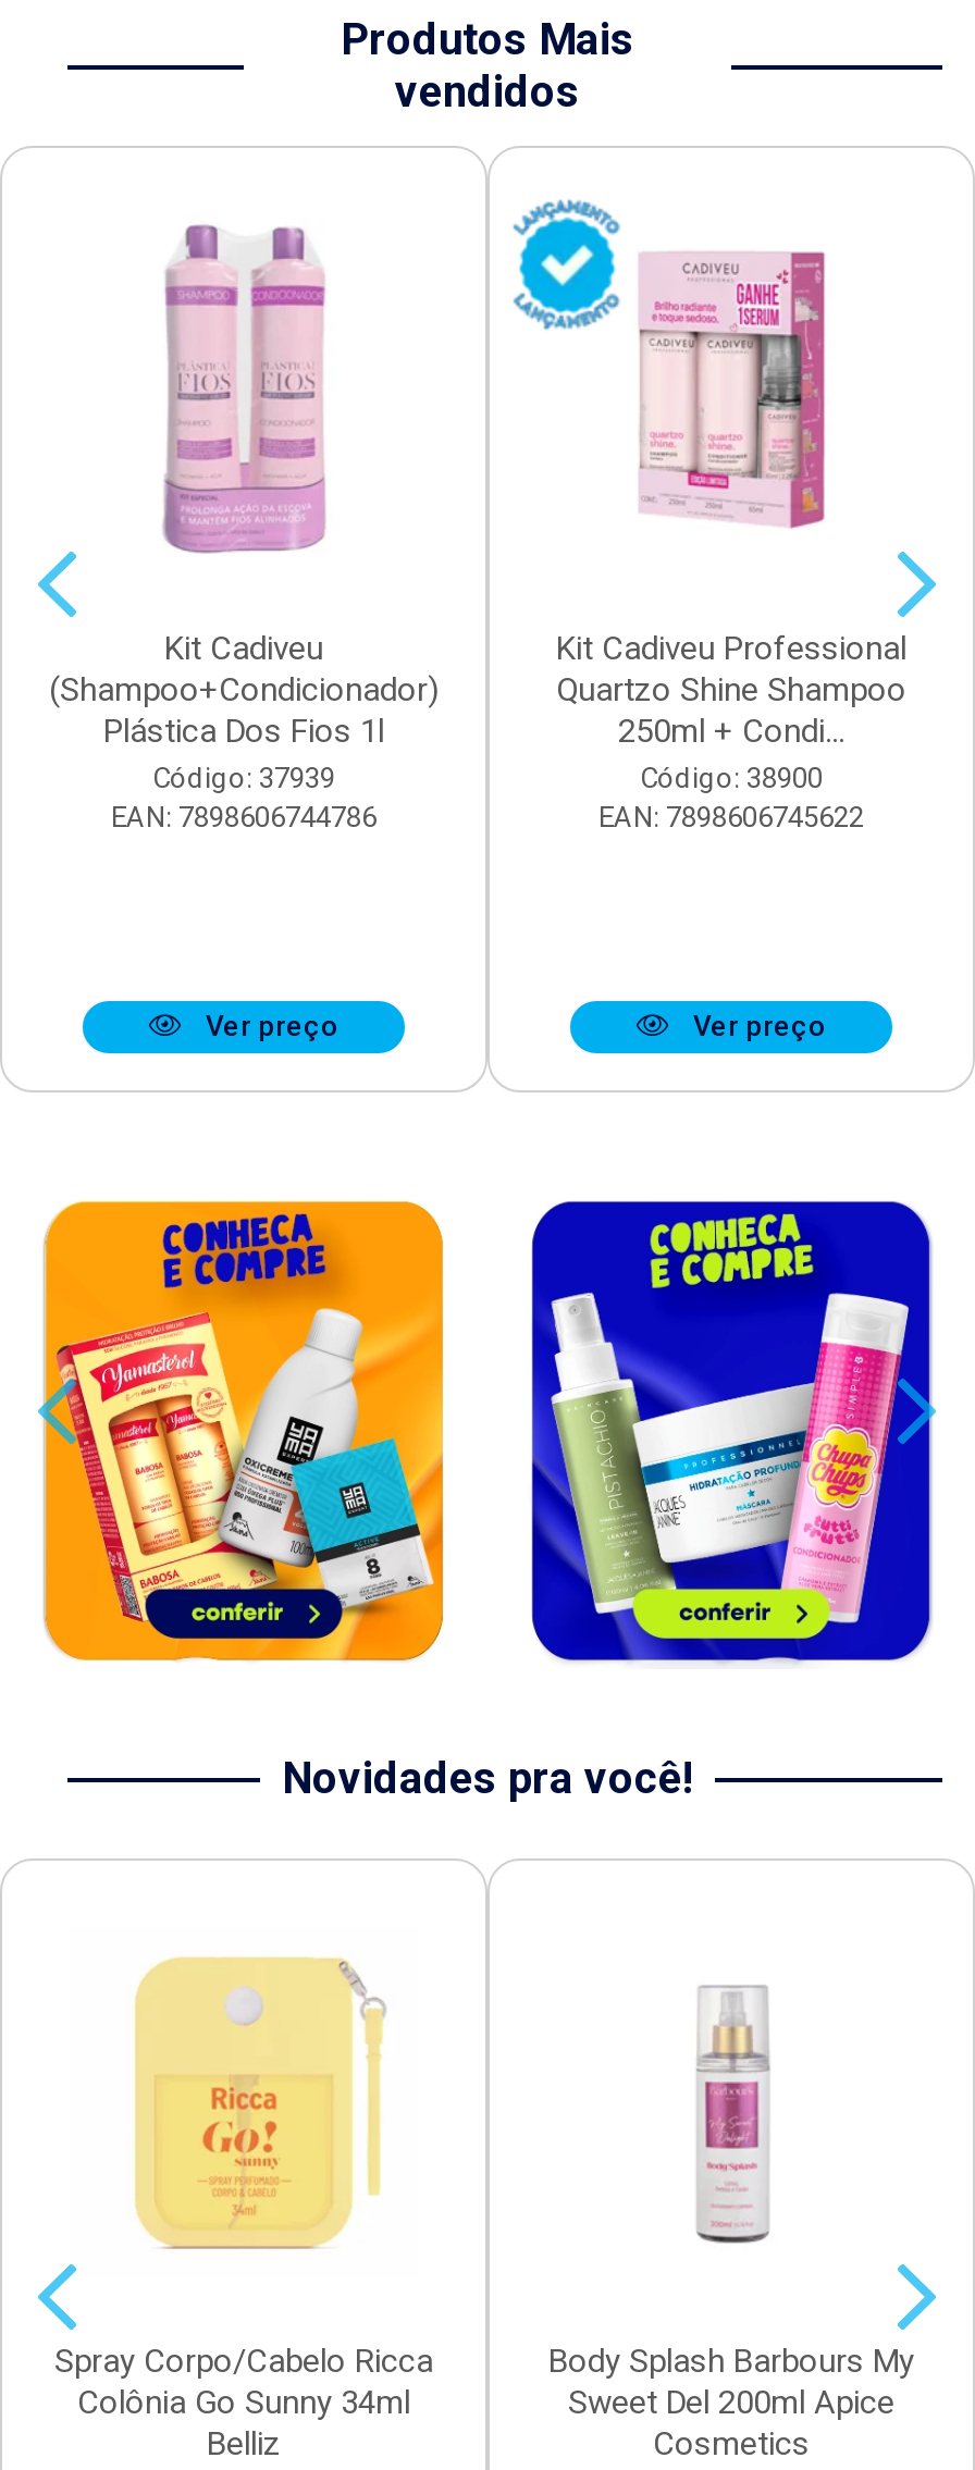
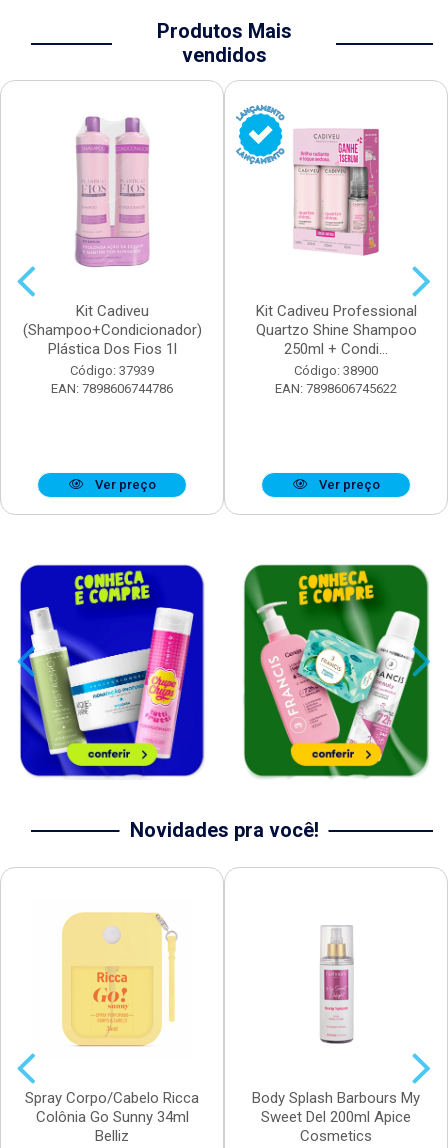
[41,1199,446,1663] [image] -> [19,564,205,778] [image]
[529,1199,931,1663] [image] -> [243,564,429,778] [image]

